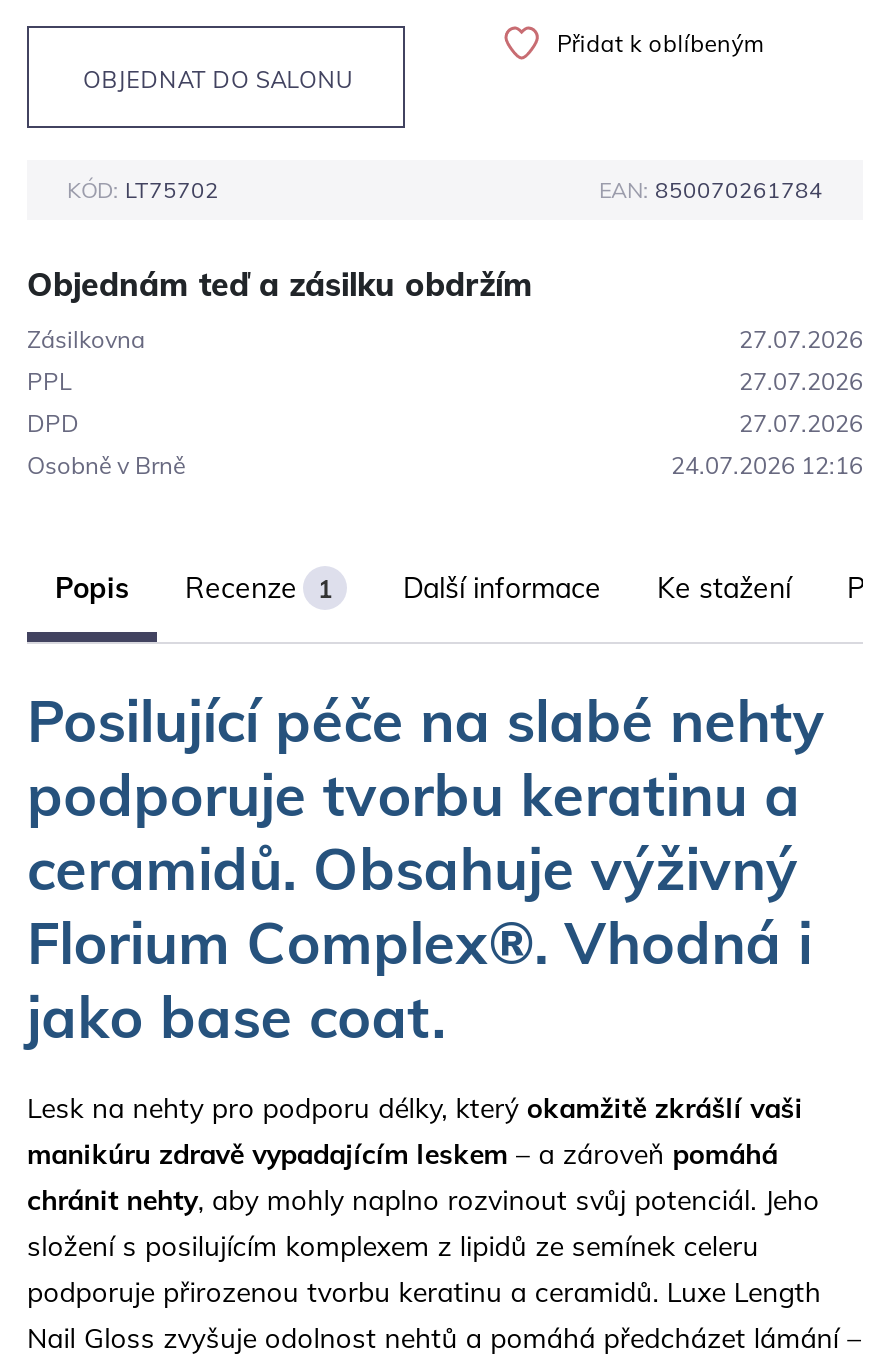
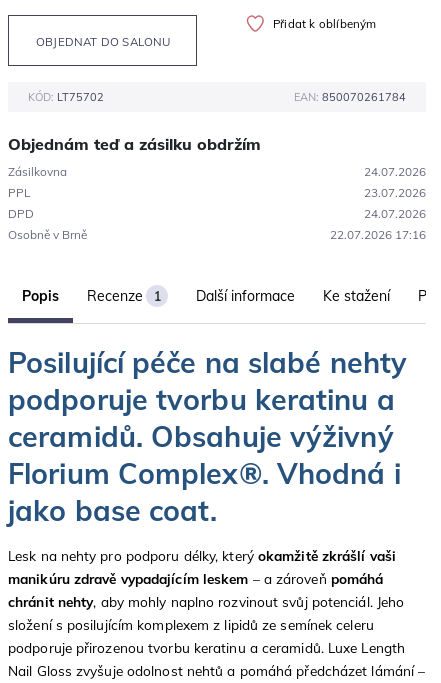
[739,324,863,354] 27.07.2026 -> [364,164,426,179] 24.07.2026
[739,366,863,396] 27.07.2026 -> [364,185,426,200] 23.07.2026
[739,408,863,438] 27.07.2026 -> [364,206,426,221] 24.07.2026
[671,450,863,480] 24.07.2026 12:16 -> [330,227,426,242] 22.07.2026 17:16

